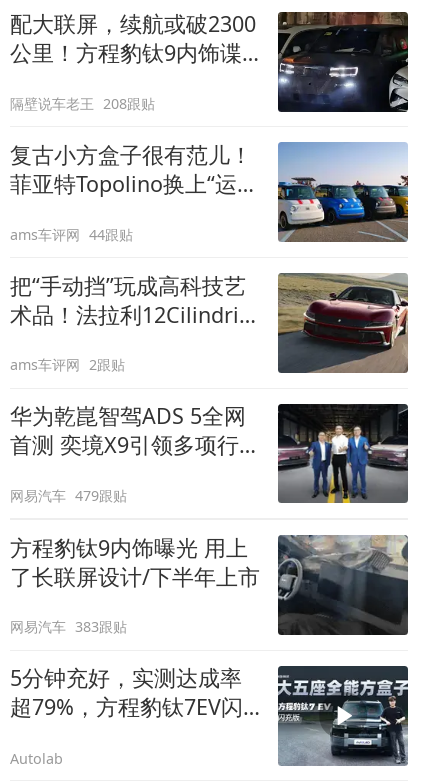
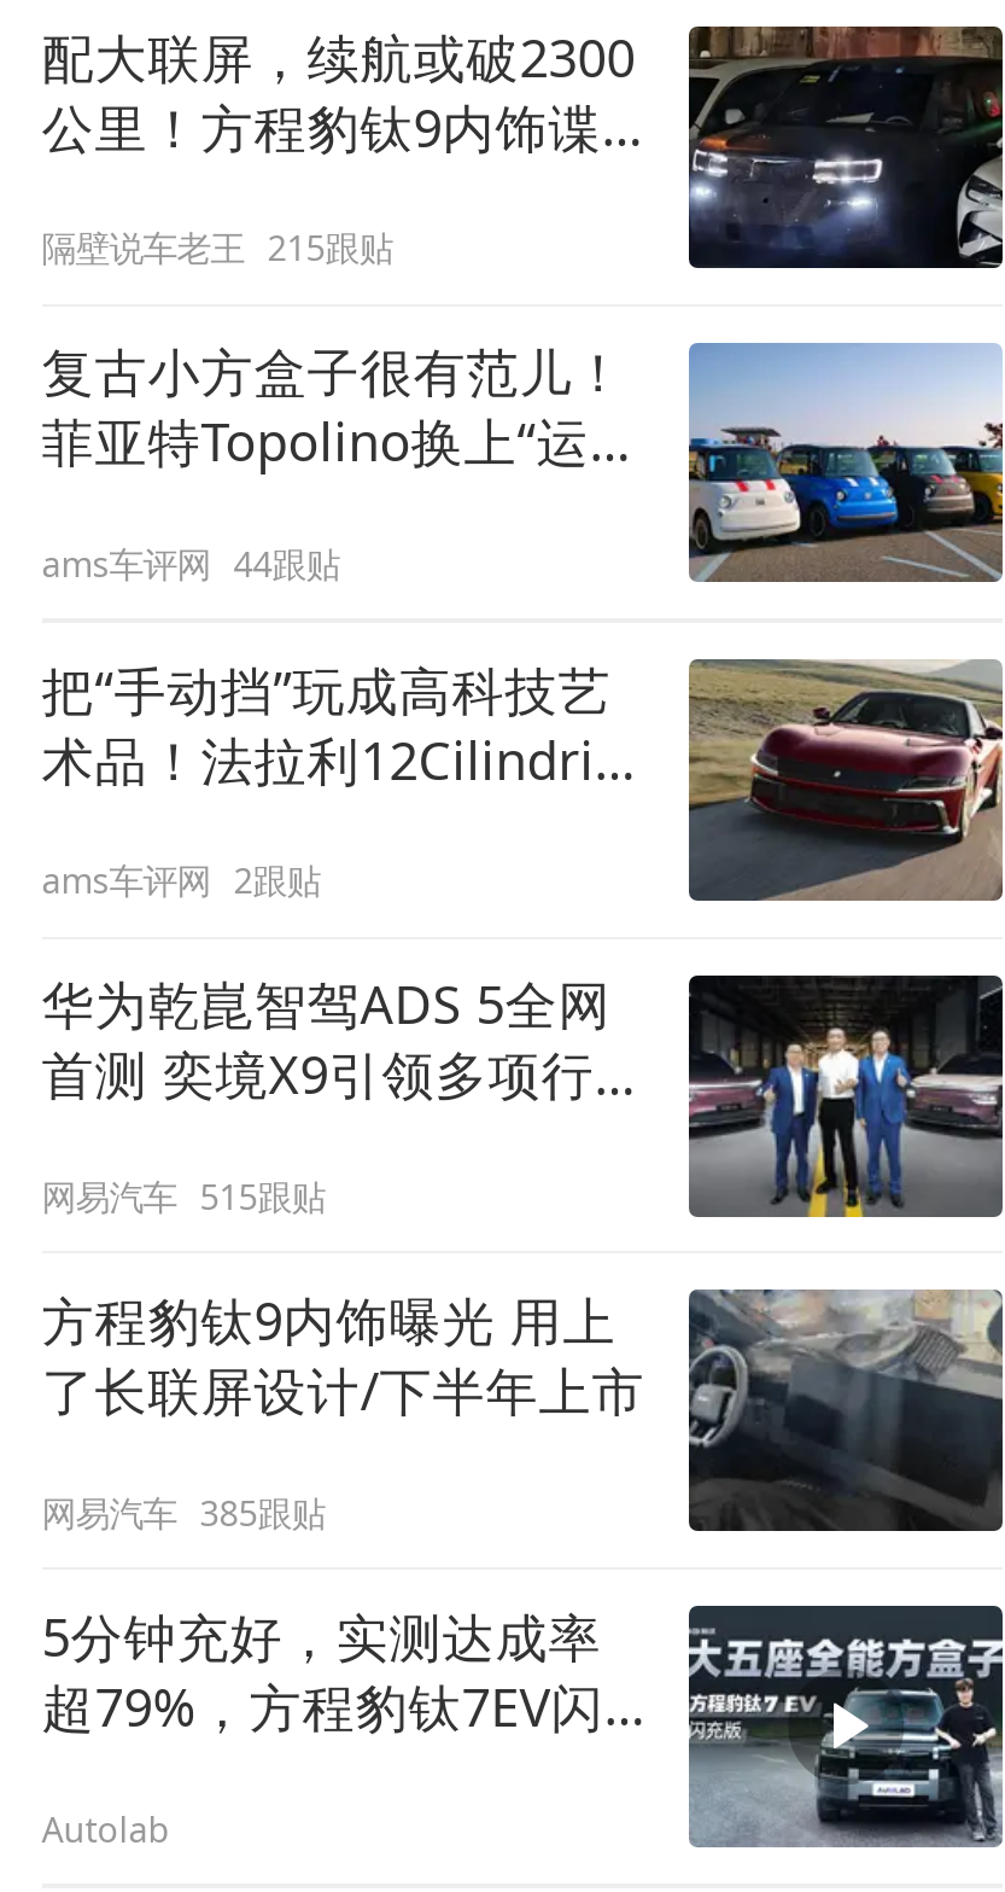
[10,94,155,113] 隔壁说车老王 208跟贴 -> [42,224,393,270] 隔壁说车老王 215跟贴
[10,486,127,505] 网易汽车 479跟贴 -> [42,1173,325,1219] 网易汽车 515跟贴
[10,617,127,636] 网易汽车 383跟贴 -> [42,1488,325,1534] 网易汽车 385跟贴

